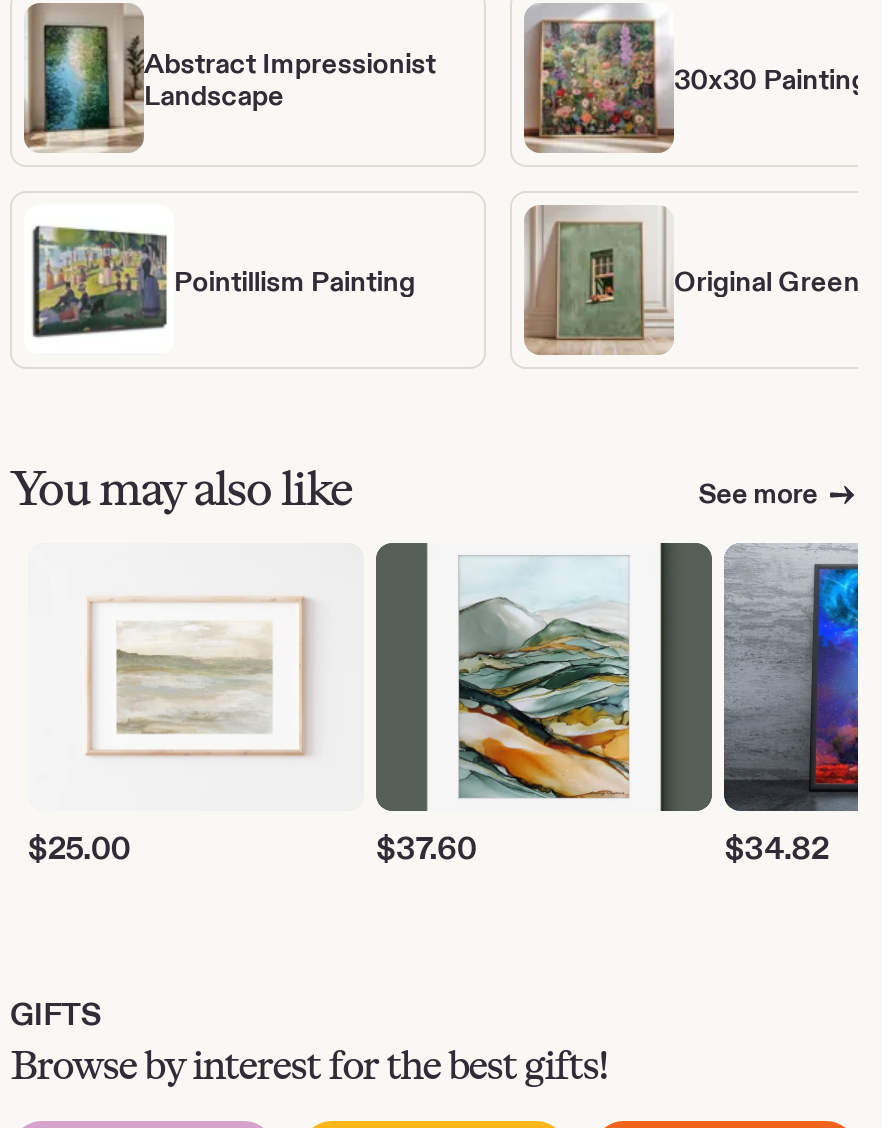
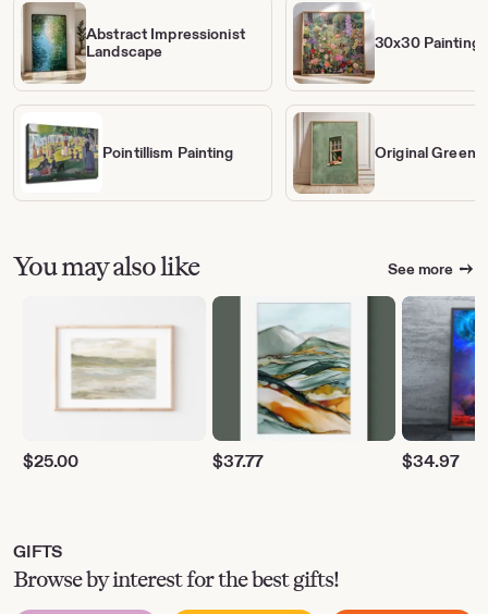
[376,827,476,867] $37.60 -> [213,450,264,472] $37.77
[725,827,829,867] $34.82 -> [402,450,459,472] $34.97

